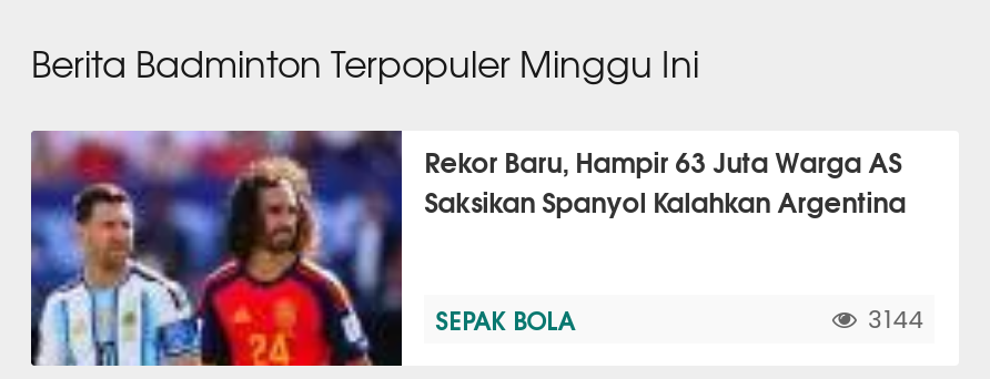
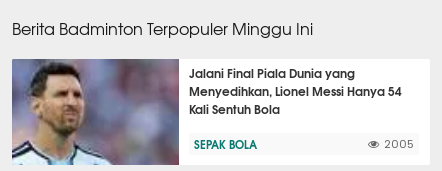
[29,131,906,368] [image] | Rekor Baru, Hampir 63 Juta Warga AS | Saksikan Spanyol Kalahkan Argentina -> [11,58,402,166] [image] | Jalani Final Piala Dunia yang | Menyedihkan, Lionel Messi Hanya 54 | Kali Sentuh Bola
[868,308,924,332] 3144 -> [384,139,414,150] 2005

